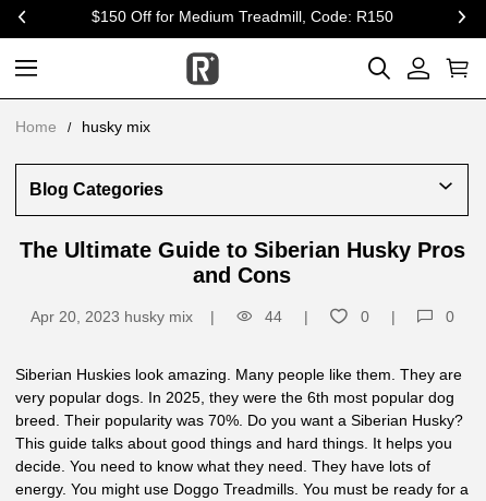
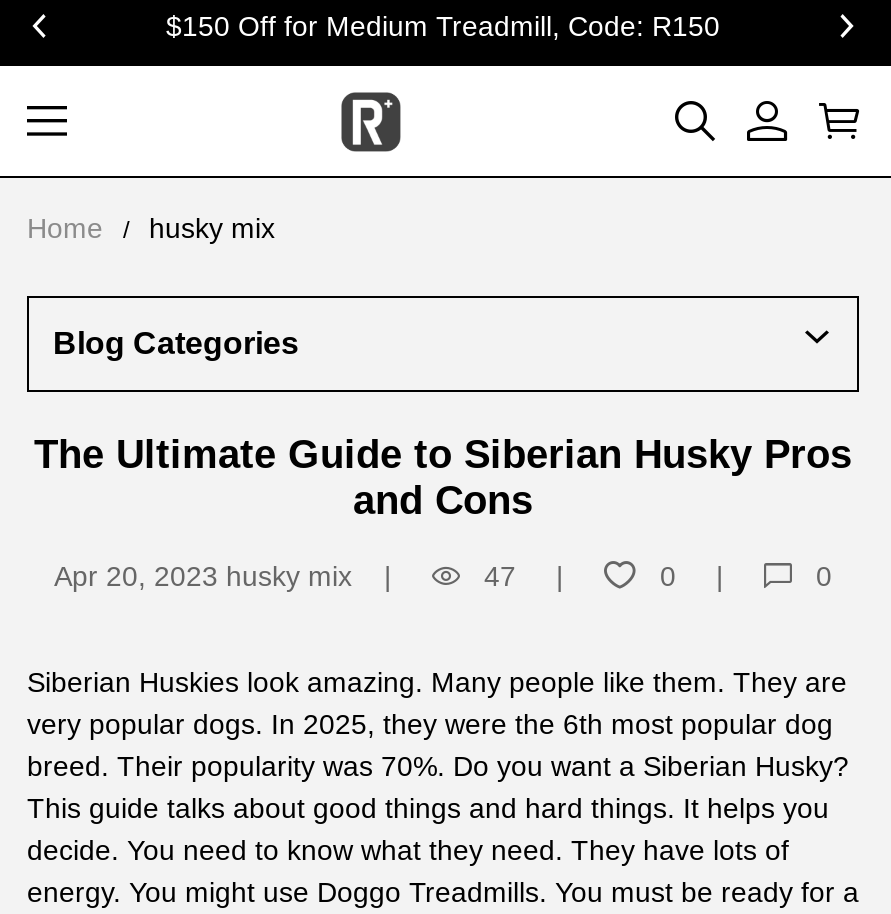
[264,308,282,325] 44 -> [484,560,516,592] 47

